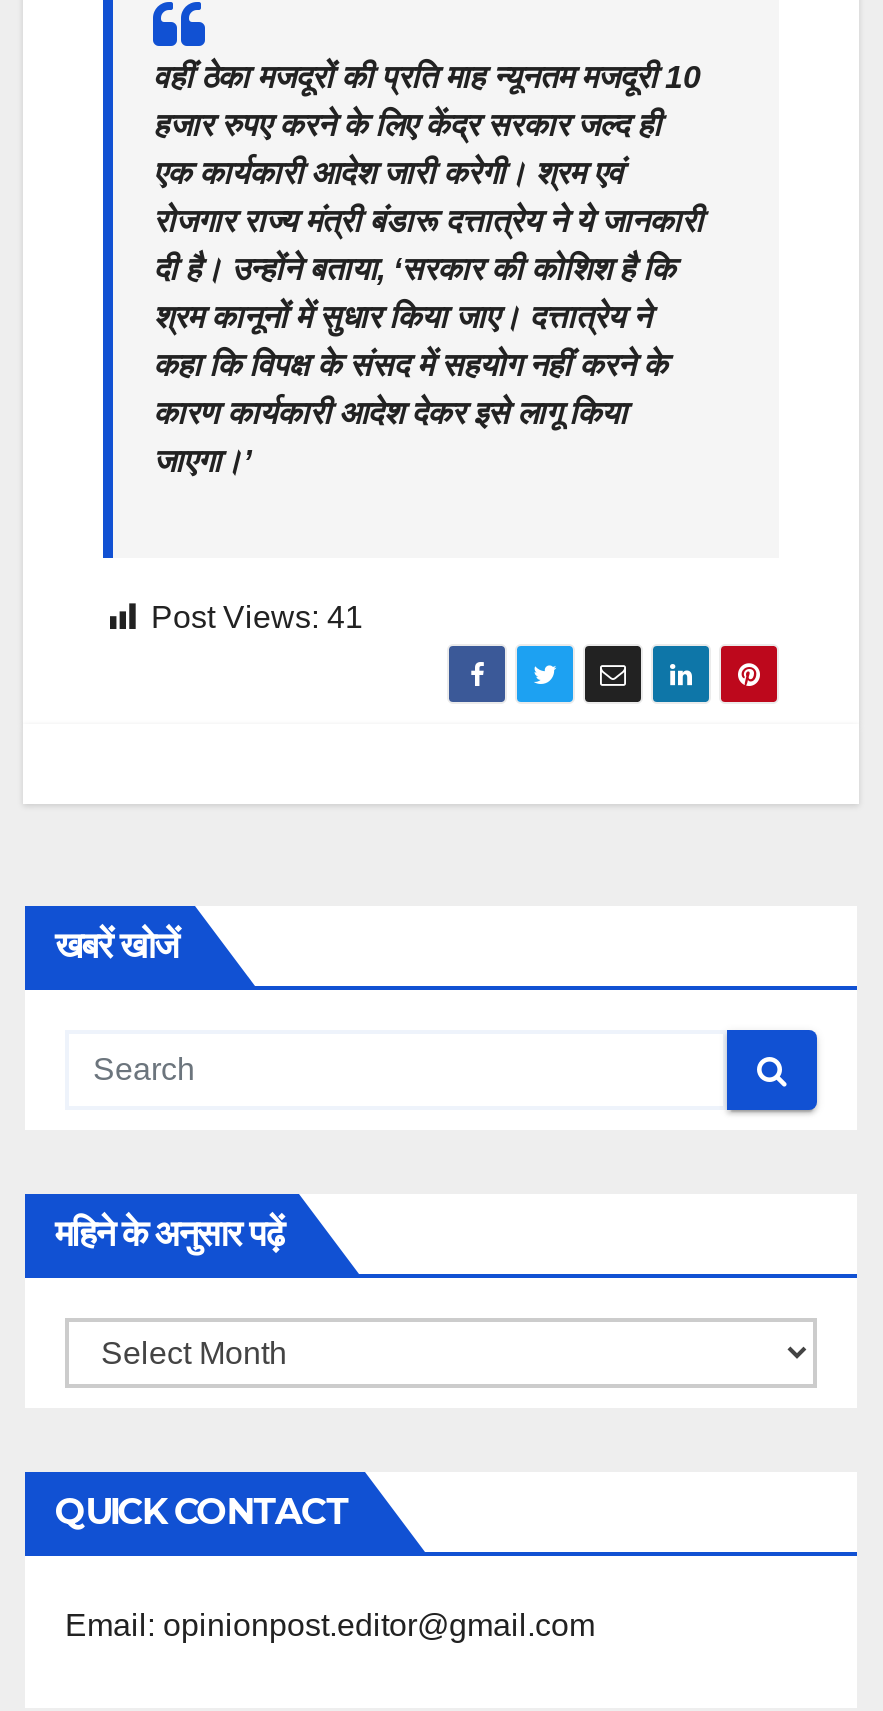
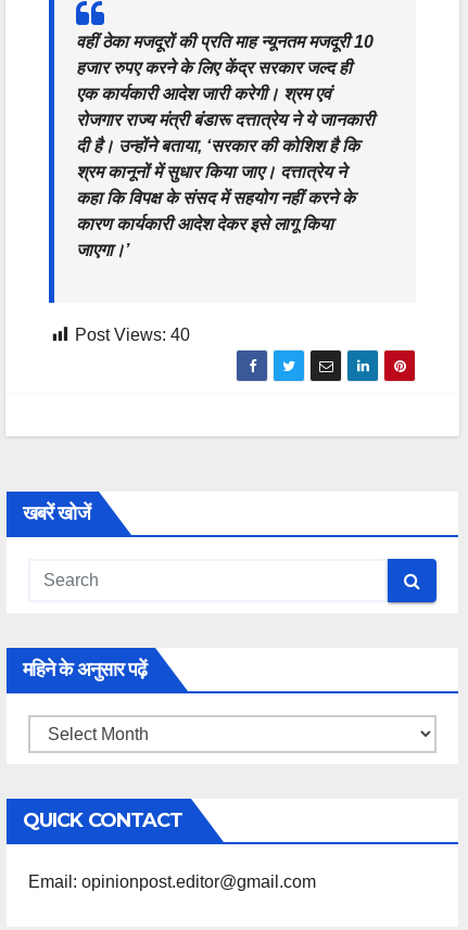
[151,600,363,634] Post Views: 41 -> [75,326,190,344] Post Views: 40

